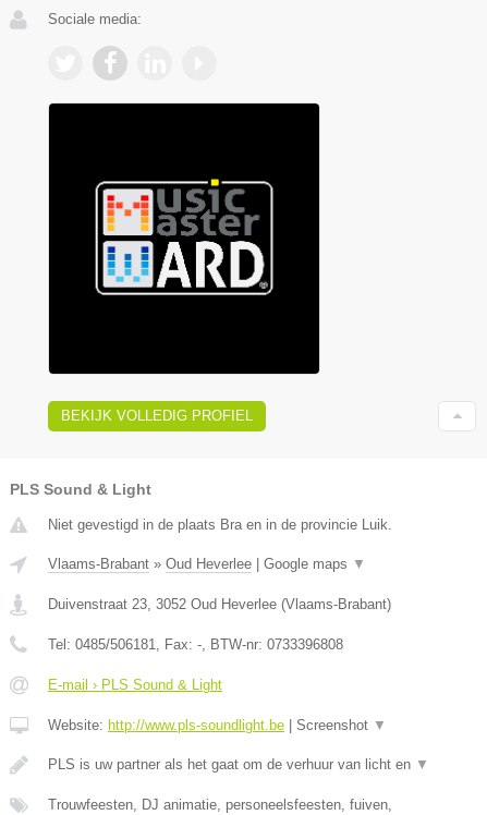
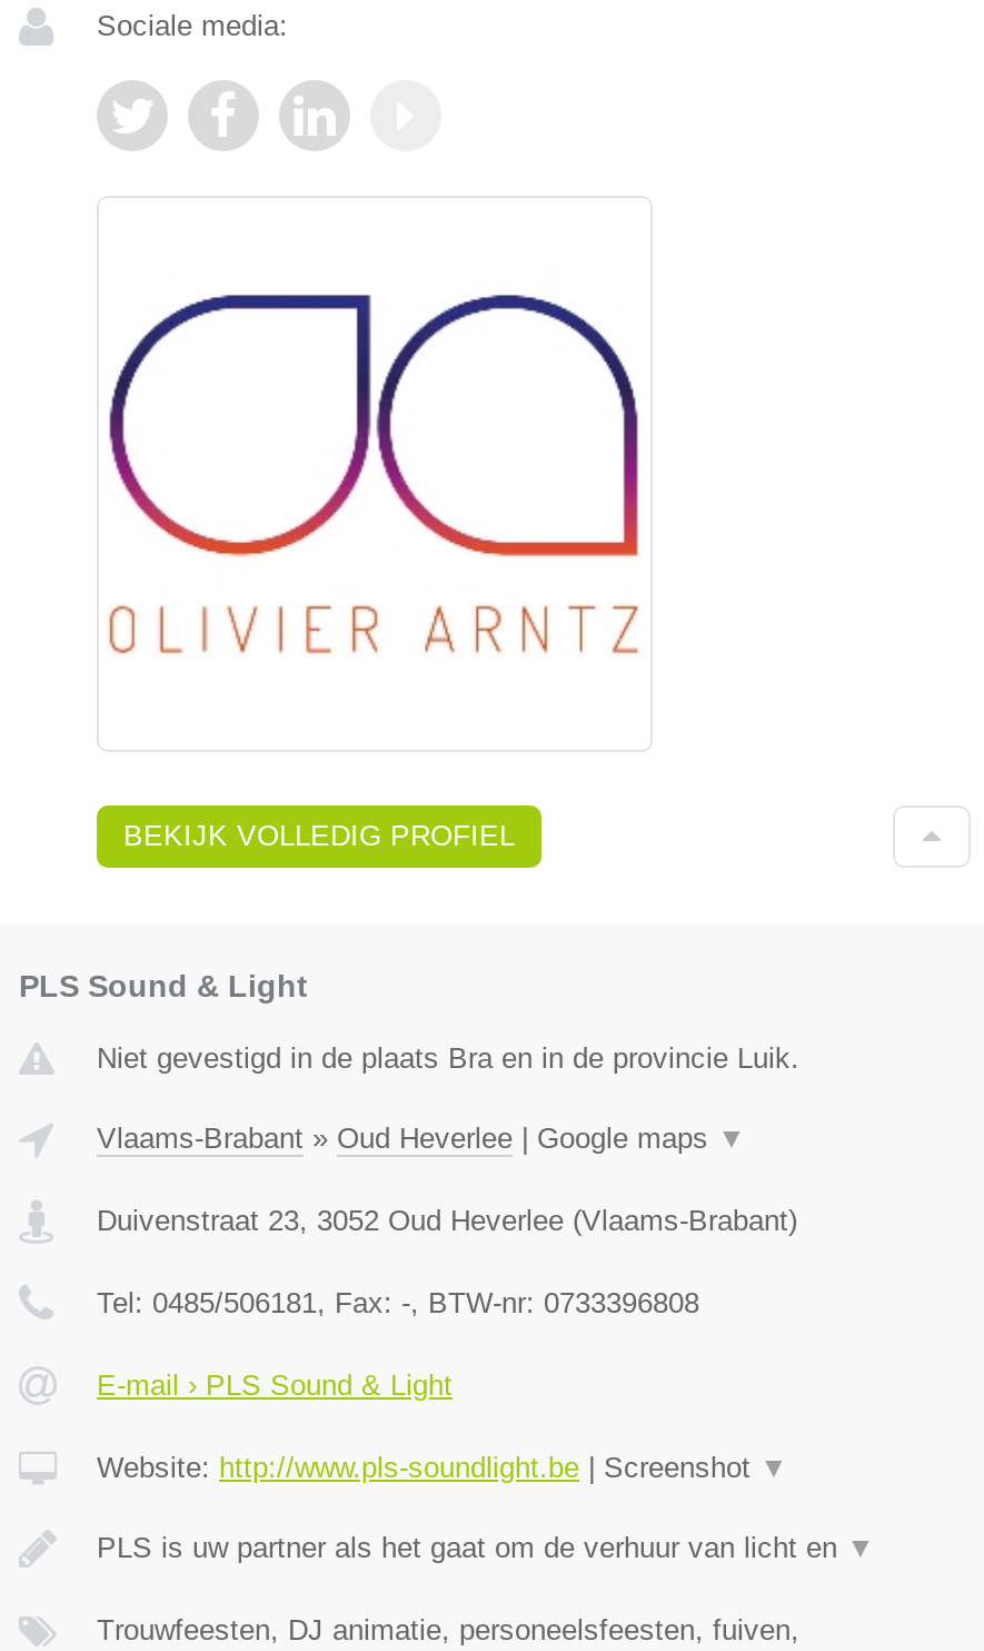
[48,102,320,375] [image] -> [99,198,650,750] [image]

